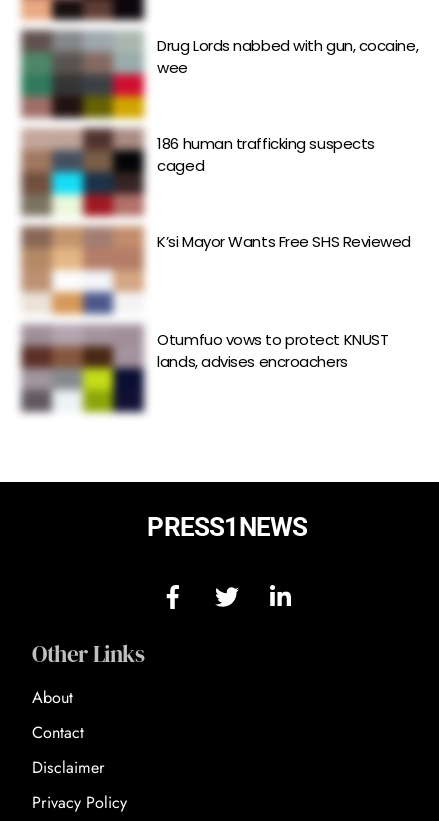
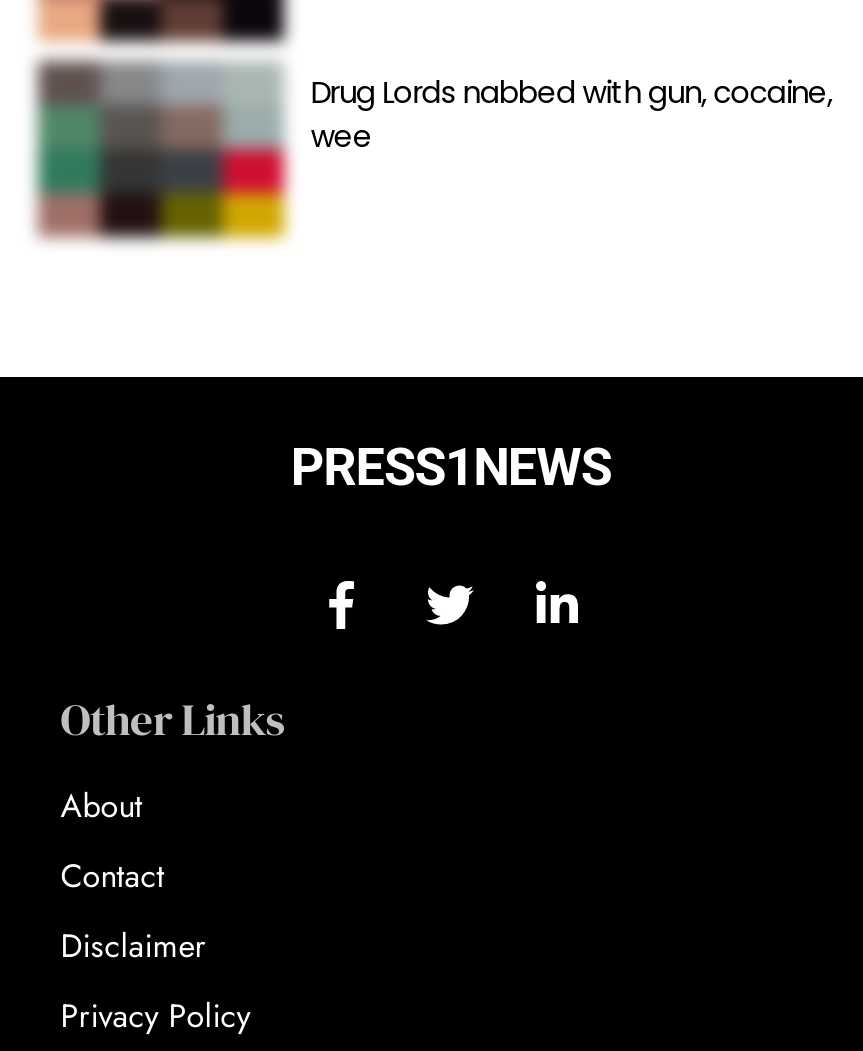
[19,124,375,318] [image] | 186 human trafficking suspects | caged -> none
[157,231,411,252] K’si Mayor Wants Free SHS Reviewed -> none
[21,326,388,416] [image] | Otumfuo vows to protect KNUST | lands, advises encroachers -> none

